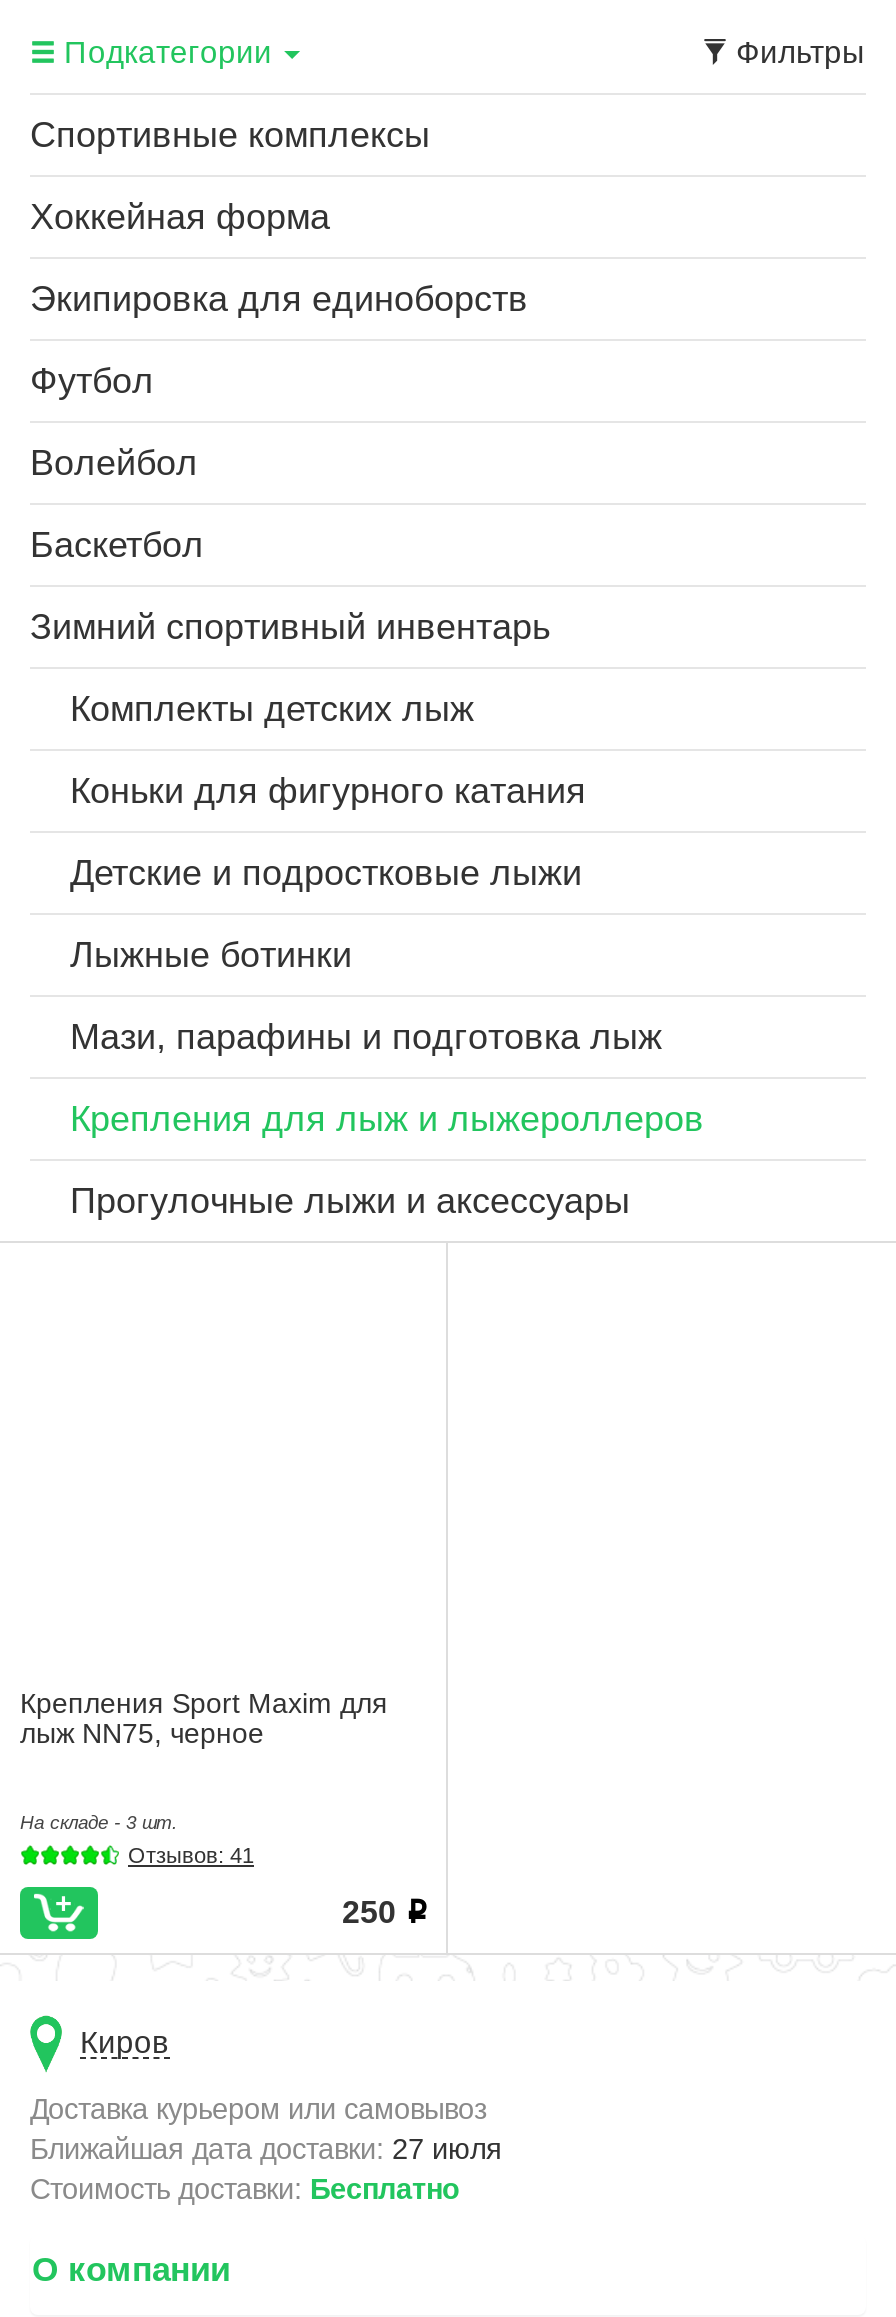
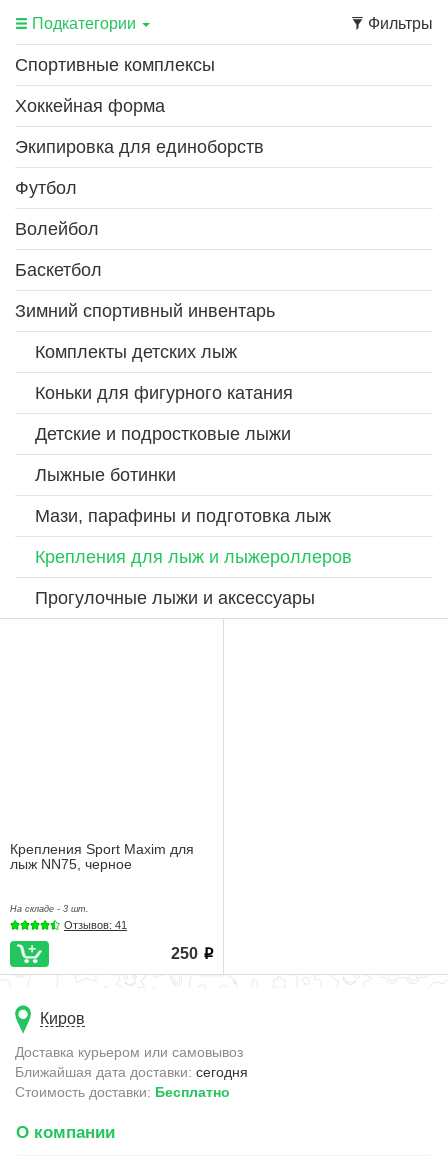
[30,2133,502,2165] Ближайшая дата доставки: 27 июля -> [15,1064,248,1080] Ближайшая дата доставки: сегодня

